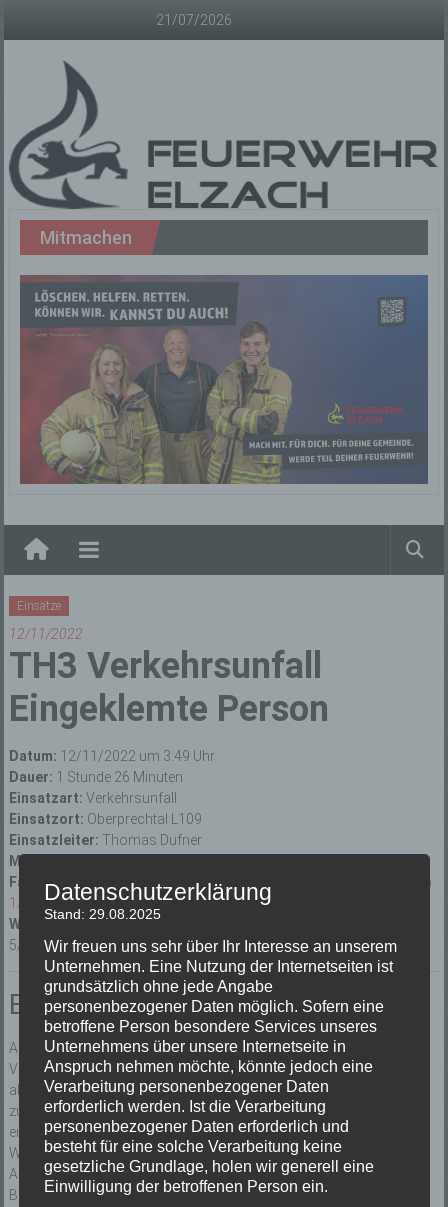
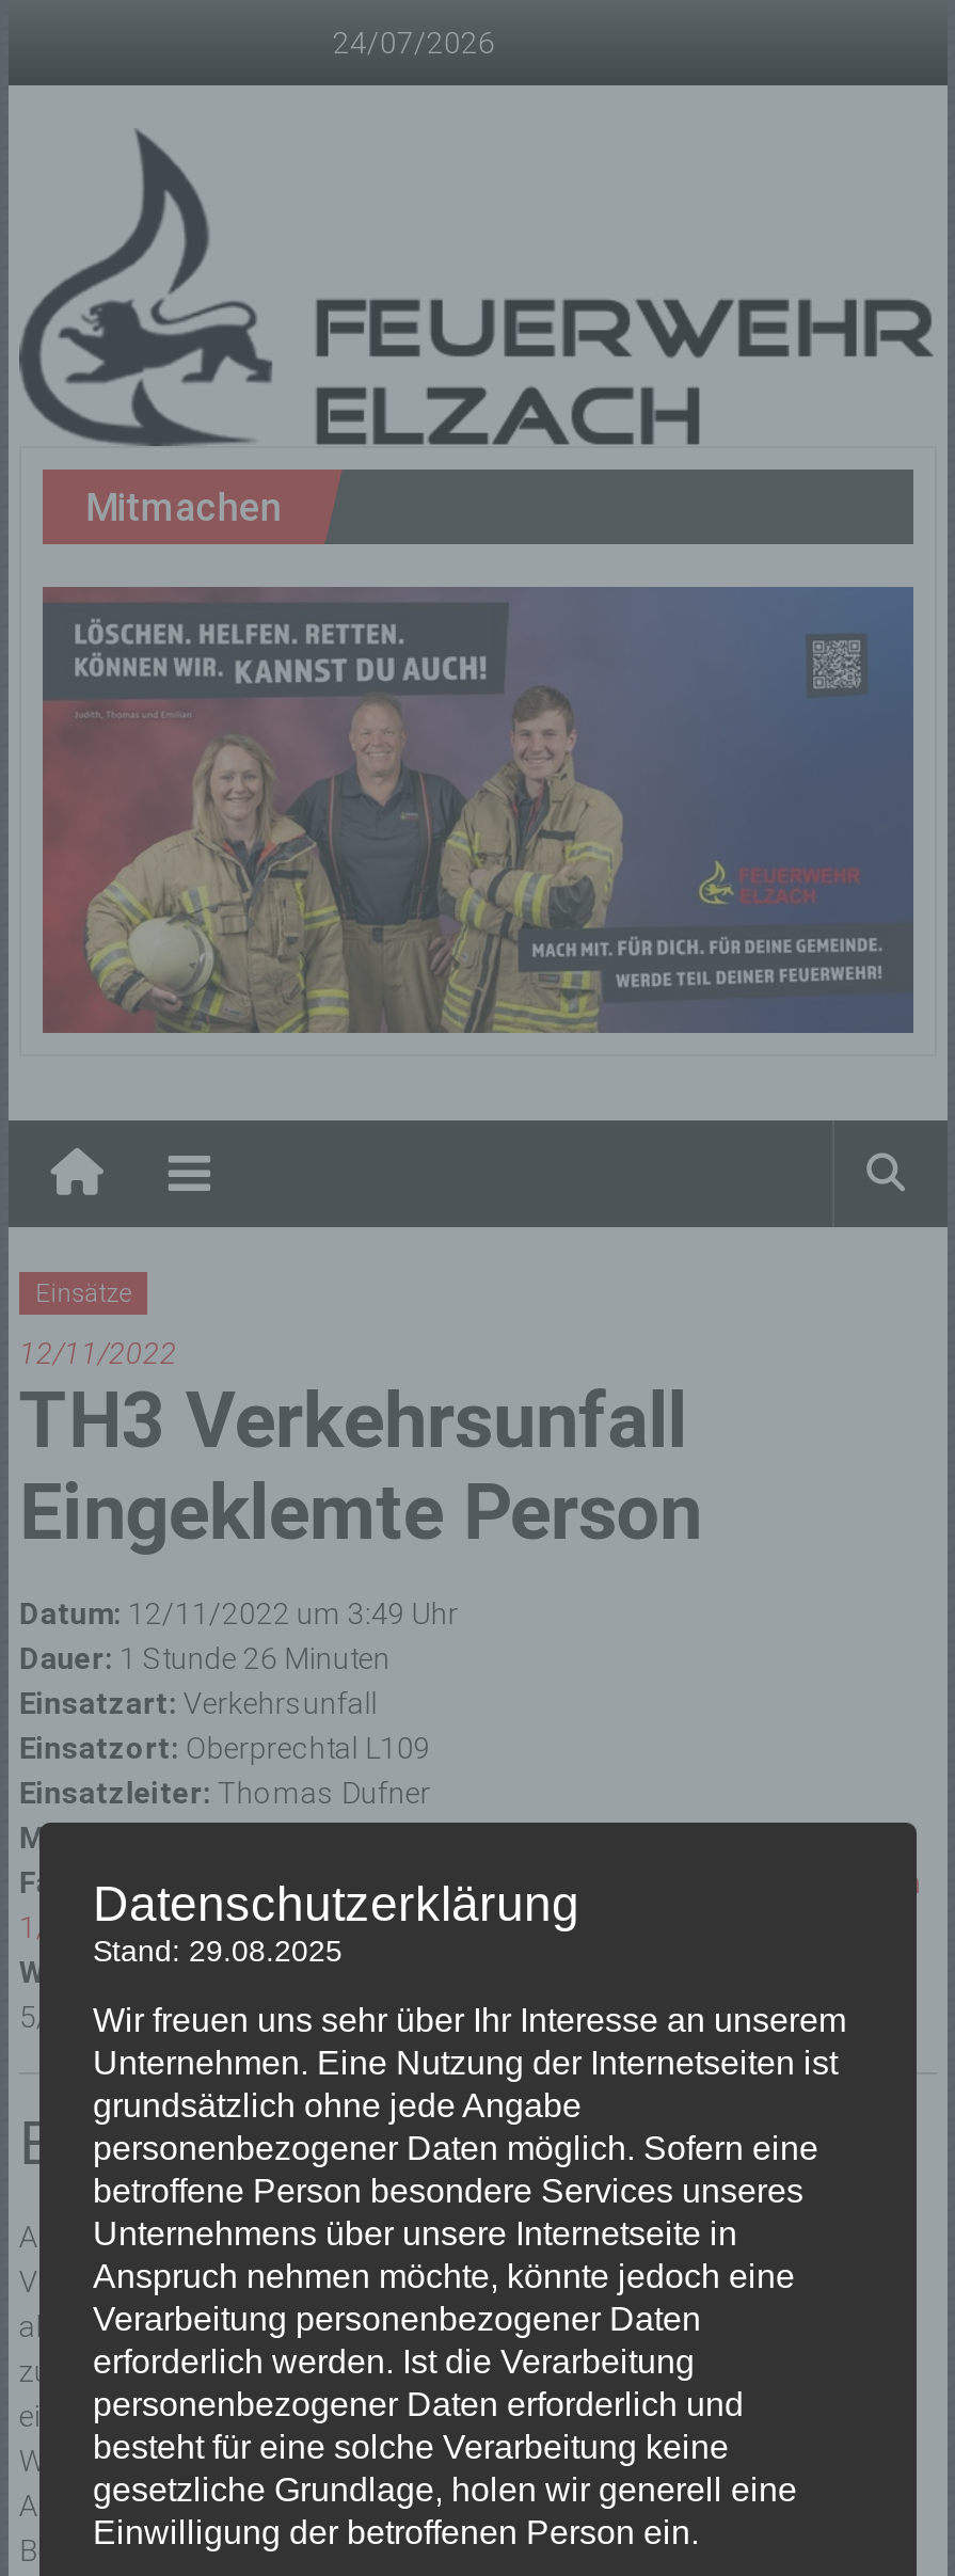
[156,12,232,28] 21/07/2026 -> [333,26,495,60] 24/07/2026

